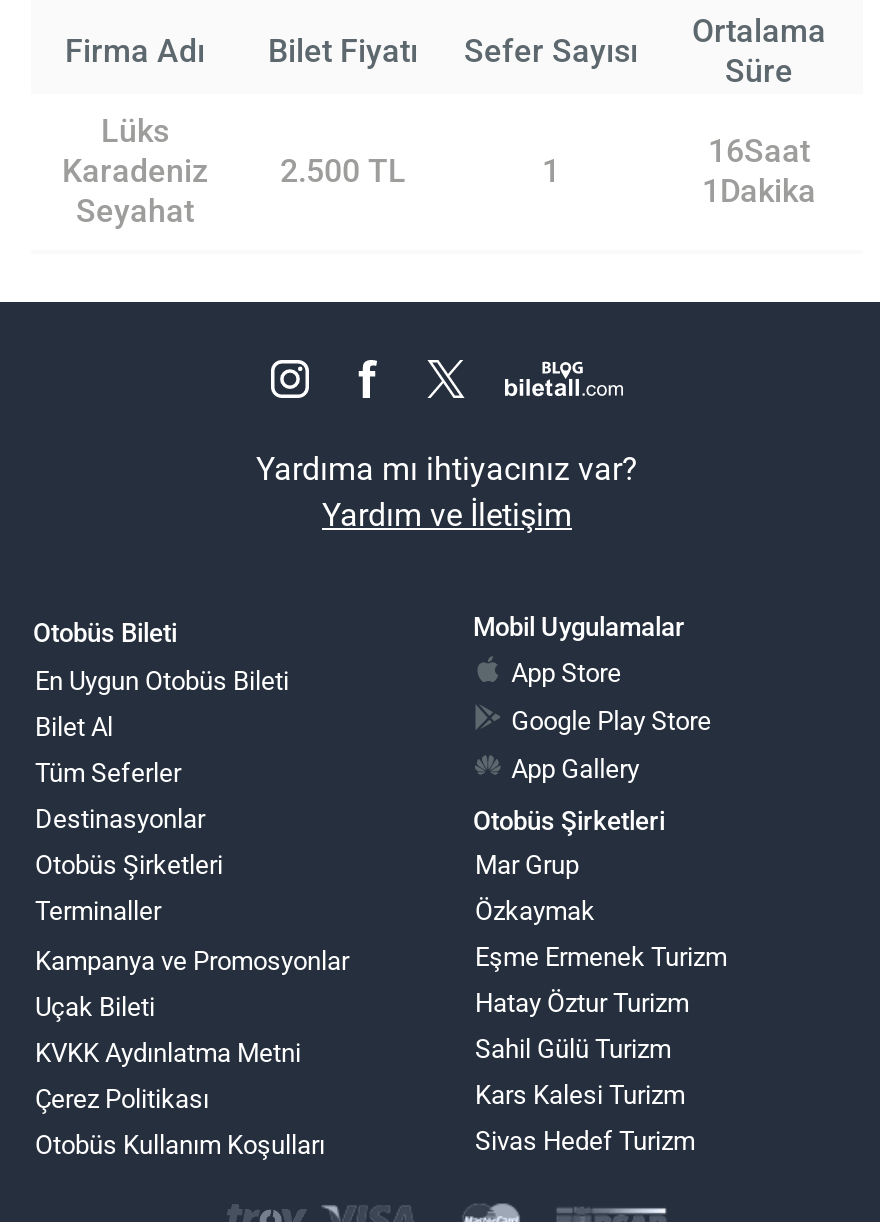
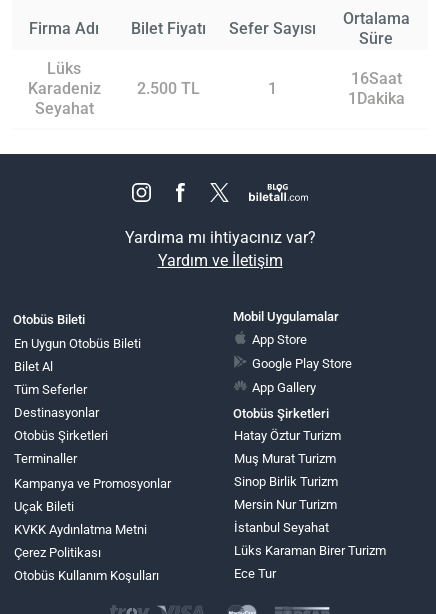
[475,850,727,972] Mar Grup | Özkaymak | Eşme Ermenek Turizm -> none
moved [475,988,689,1018] -> [234,428,341,443]: Hatay Öztur Turizm
[475,1034,695,1156] Sahil Gülü Turizm | Kars Kalesi Turizm | Sivas Hedef Turizm -> [234,451,386,581] Muş Murat Turizm | Sinop Birlik Turizm | Mersin Nur Turizm | İstanbul Seyahat | Lüks Karaman Birer Turizm | Ece Tur

